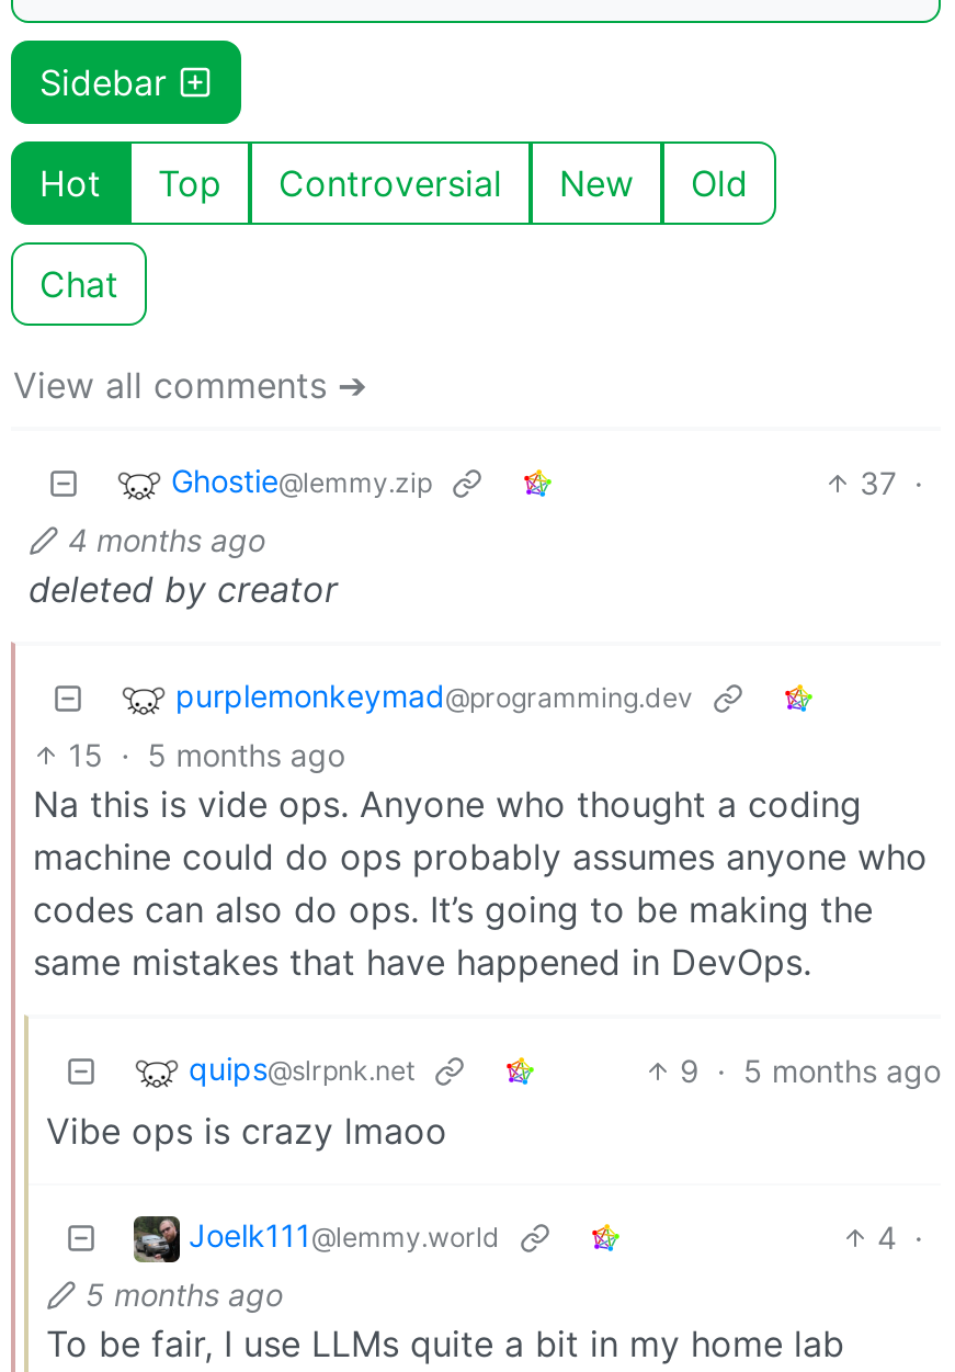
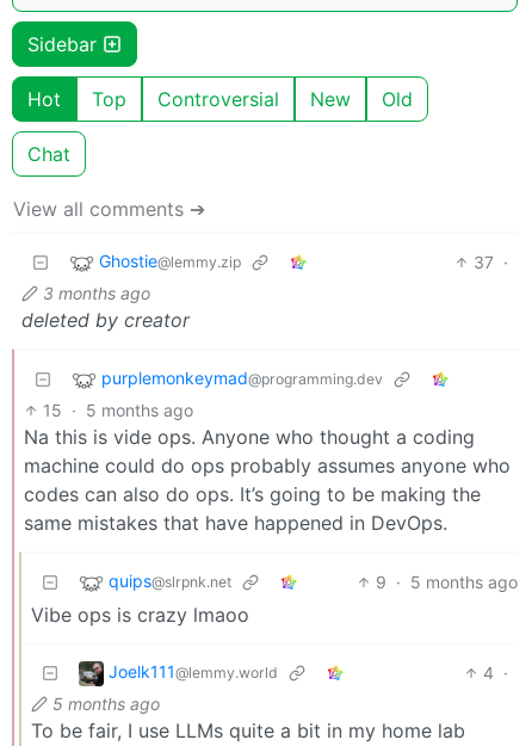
[68,520,265,558] 4 months ago -> [43,283,150,303] 3 months ago

